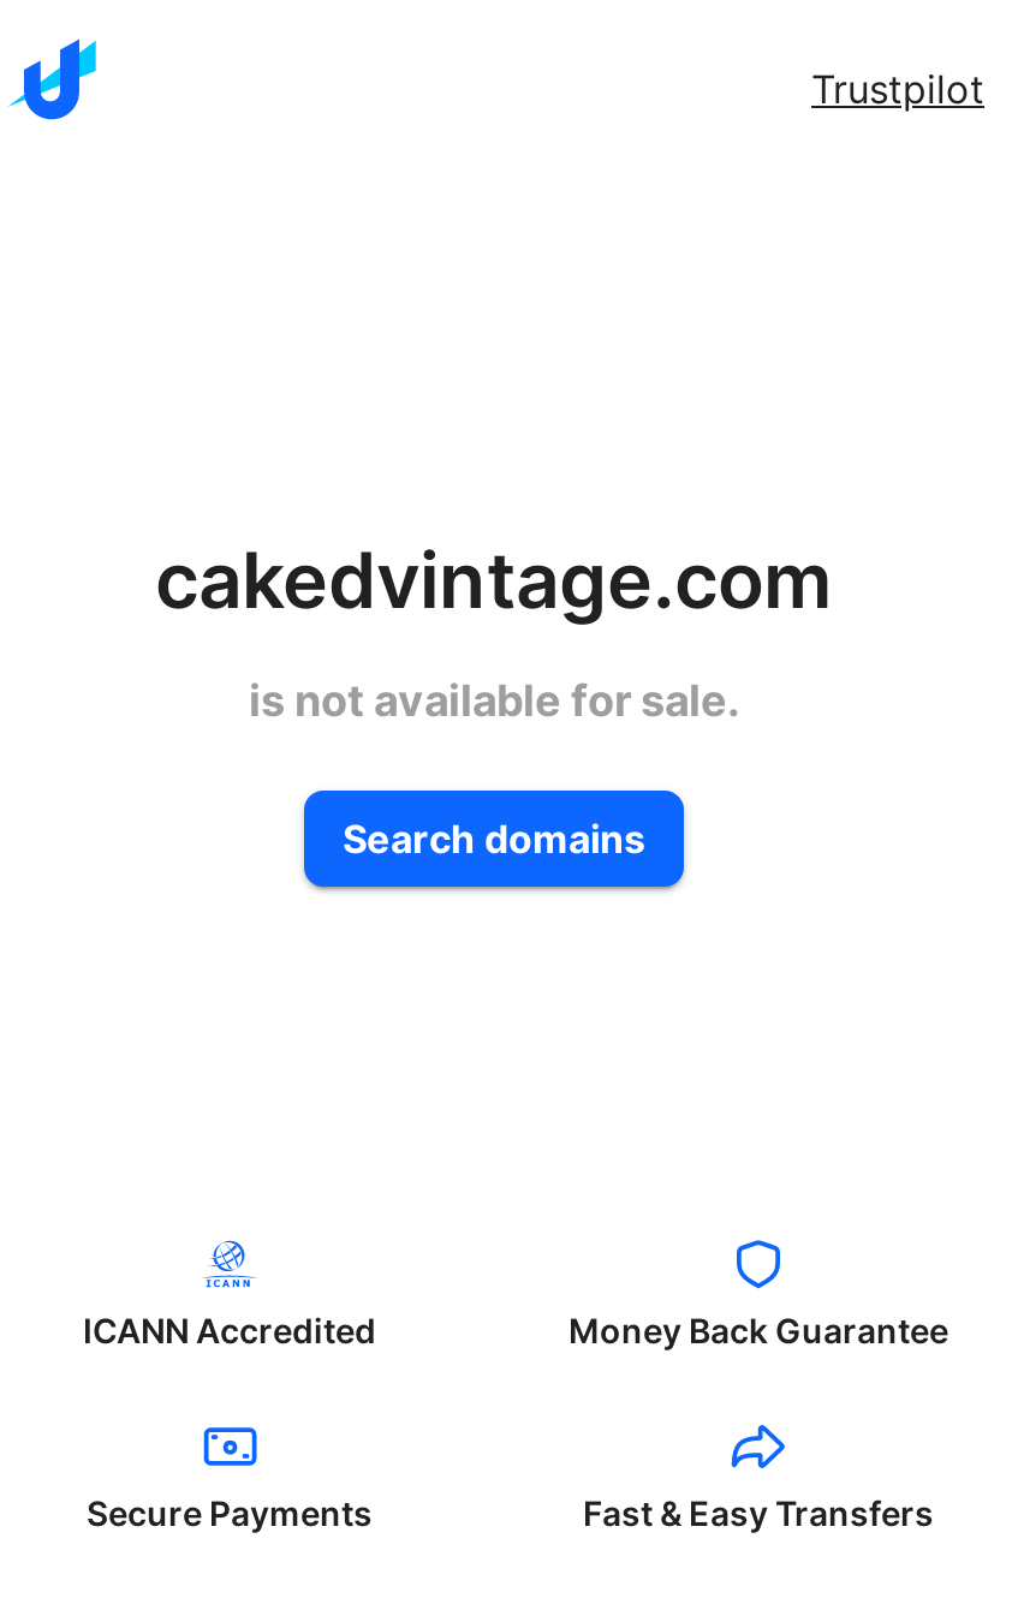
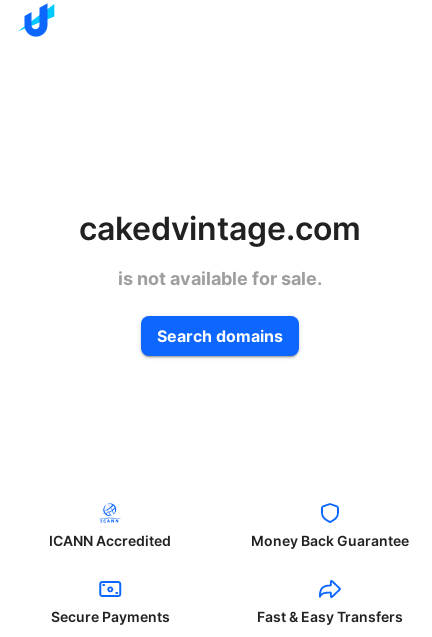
[811,65,984,113] Trustpilot -> none

